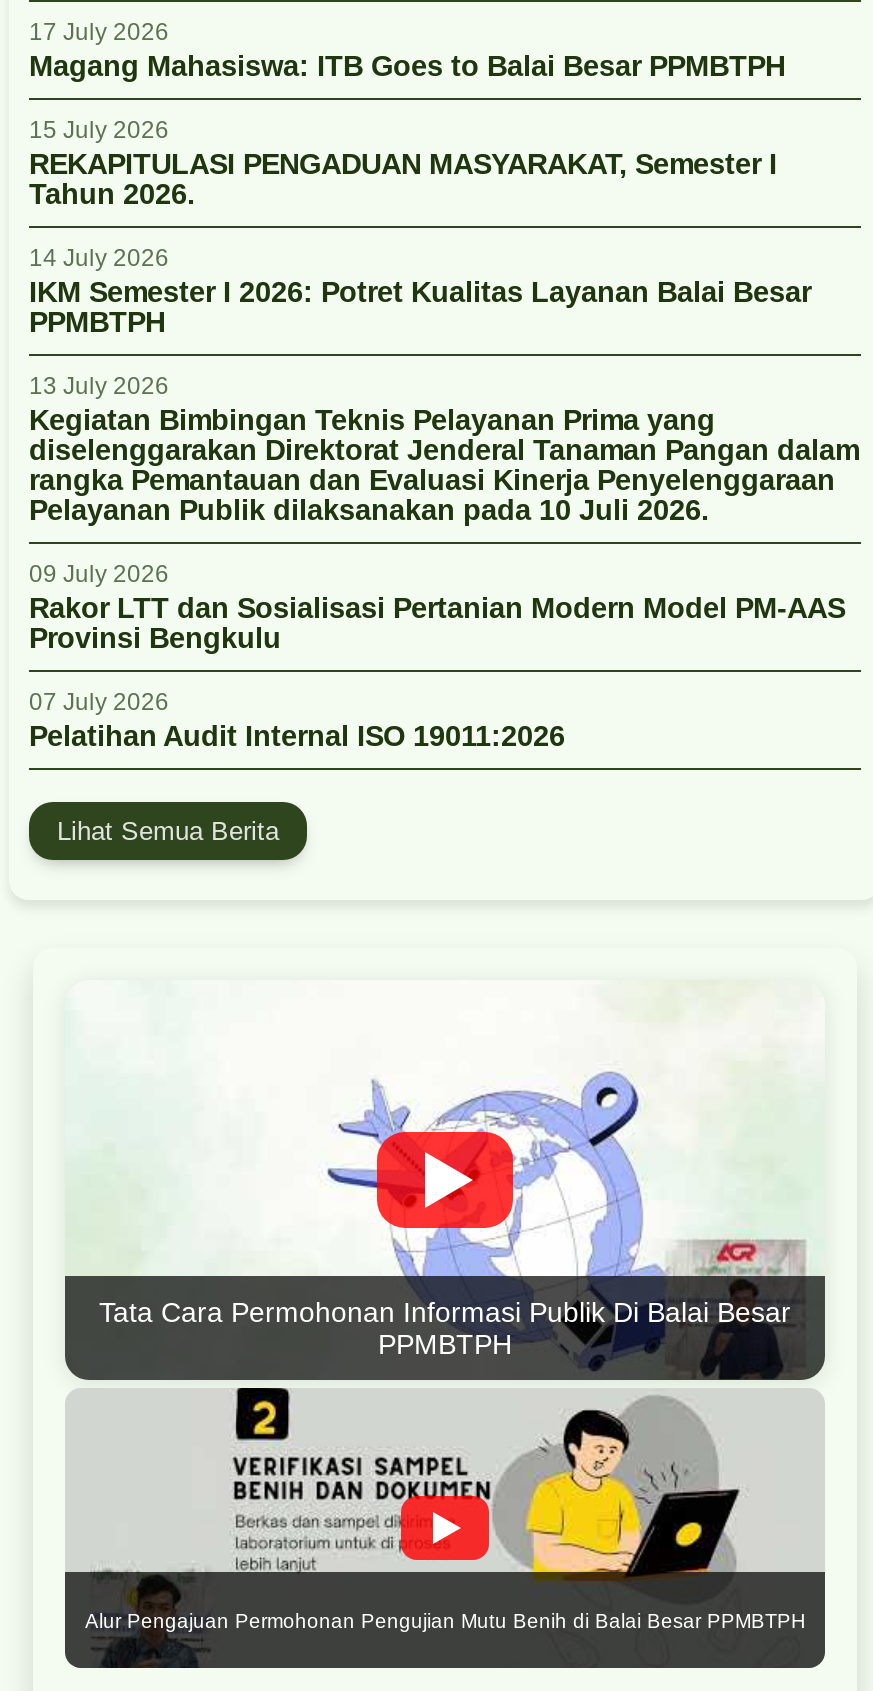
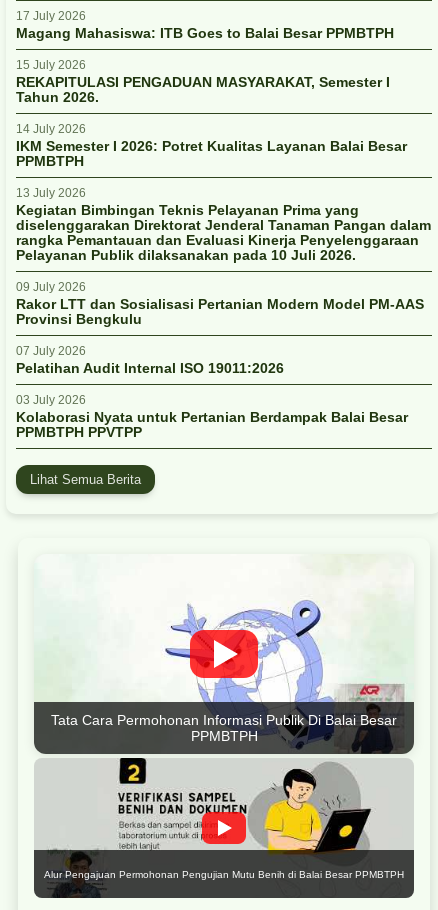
none -> [16,393,408,440] 03 July 2026 | Kolaborasi Nyata untuk Pertanian Berdampak Balai Besar | PPMBTPH PPVTPP

